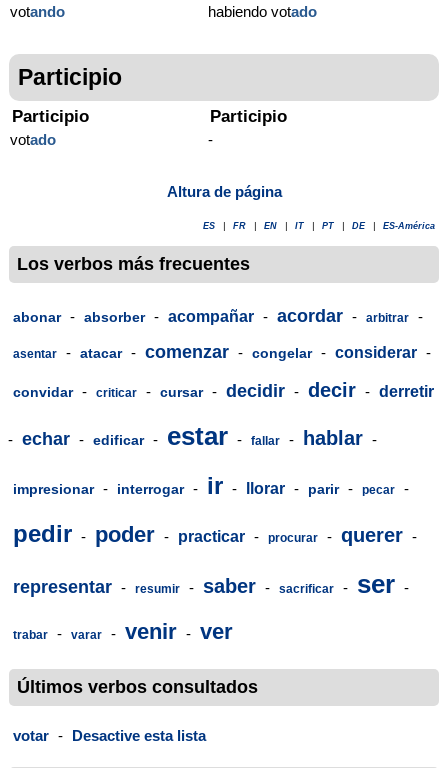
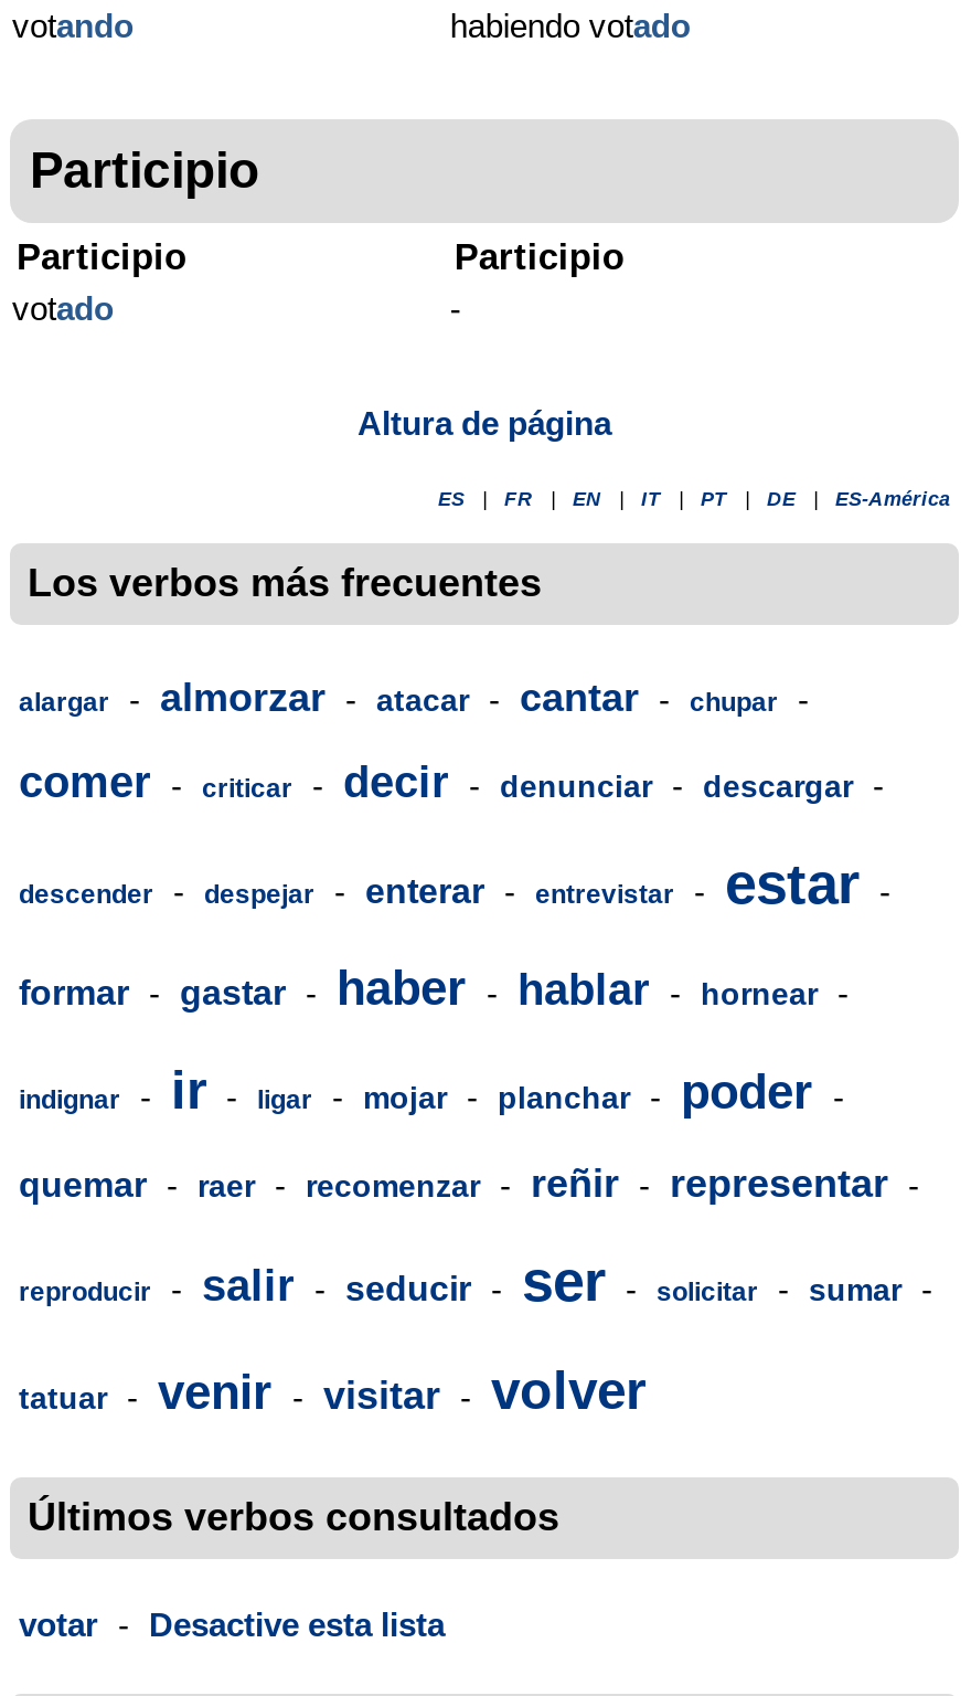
[13,306,423,326] abonar - absorber - acompañar - acordar - arbitrar - -> [19,676,809,720] alargar - almorzar - atacar - cantar - chupar -
[13,342,431,362] asentar - atacar - comenzar - congelar - considerar - -> [19,758,884,806] comer - criticar - decir - denunciar - descargar -
[13,379,434,401] convidar - criticar - cursar - decidir - decir - derretir -> [19,850,890,917] descender - despejar - enterar - entrevistar - estar -
[8,421,377,451] - echar - edificar - estar - fallar - hablar - -> [19,961,849,1016] formar - gastar - haber - hablar - hornear -
[13,472,409,499] impresionar - interrogar - ir - llorar - parir - pecar - -> [19,1060,844,1120] indignar - ir - ligar - mojar - planchar - poder -
[13,520,417,547] pedir - poder - practicar - procurar - querer - -> [19,1162,919,1206] quemar - raer - recomenzar - reñir - representar -
[13,569,409,599] representar - resumir - saber - sacrificar - ser - -> [19,1248,932,1314] reproducir - salir - seducir - ser - solicitar - sumar -
[13,619,233,644] trabar - varar - venir - ver -> [19,1361,645,1420] tatuar - venir - visitar - volver

